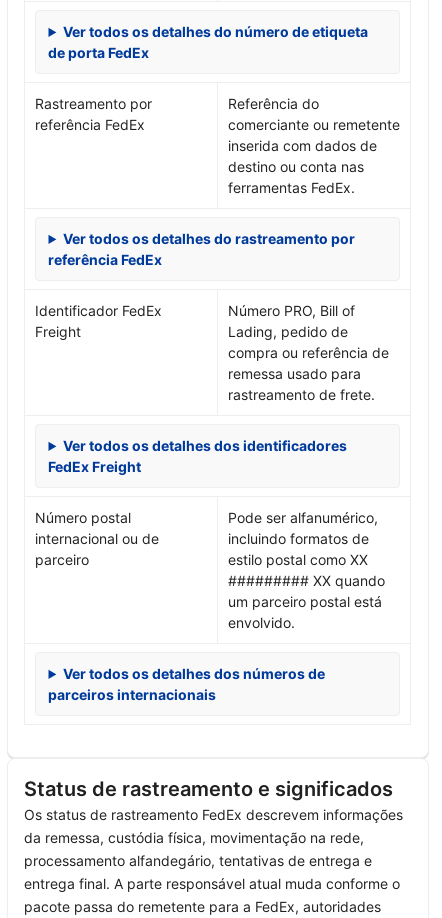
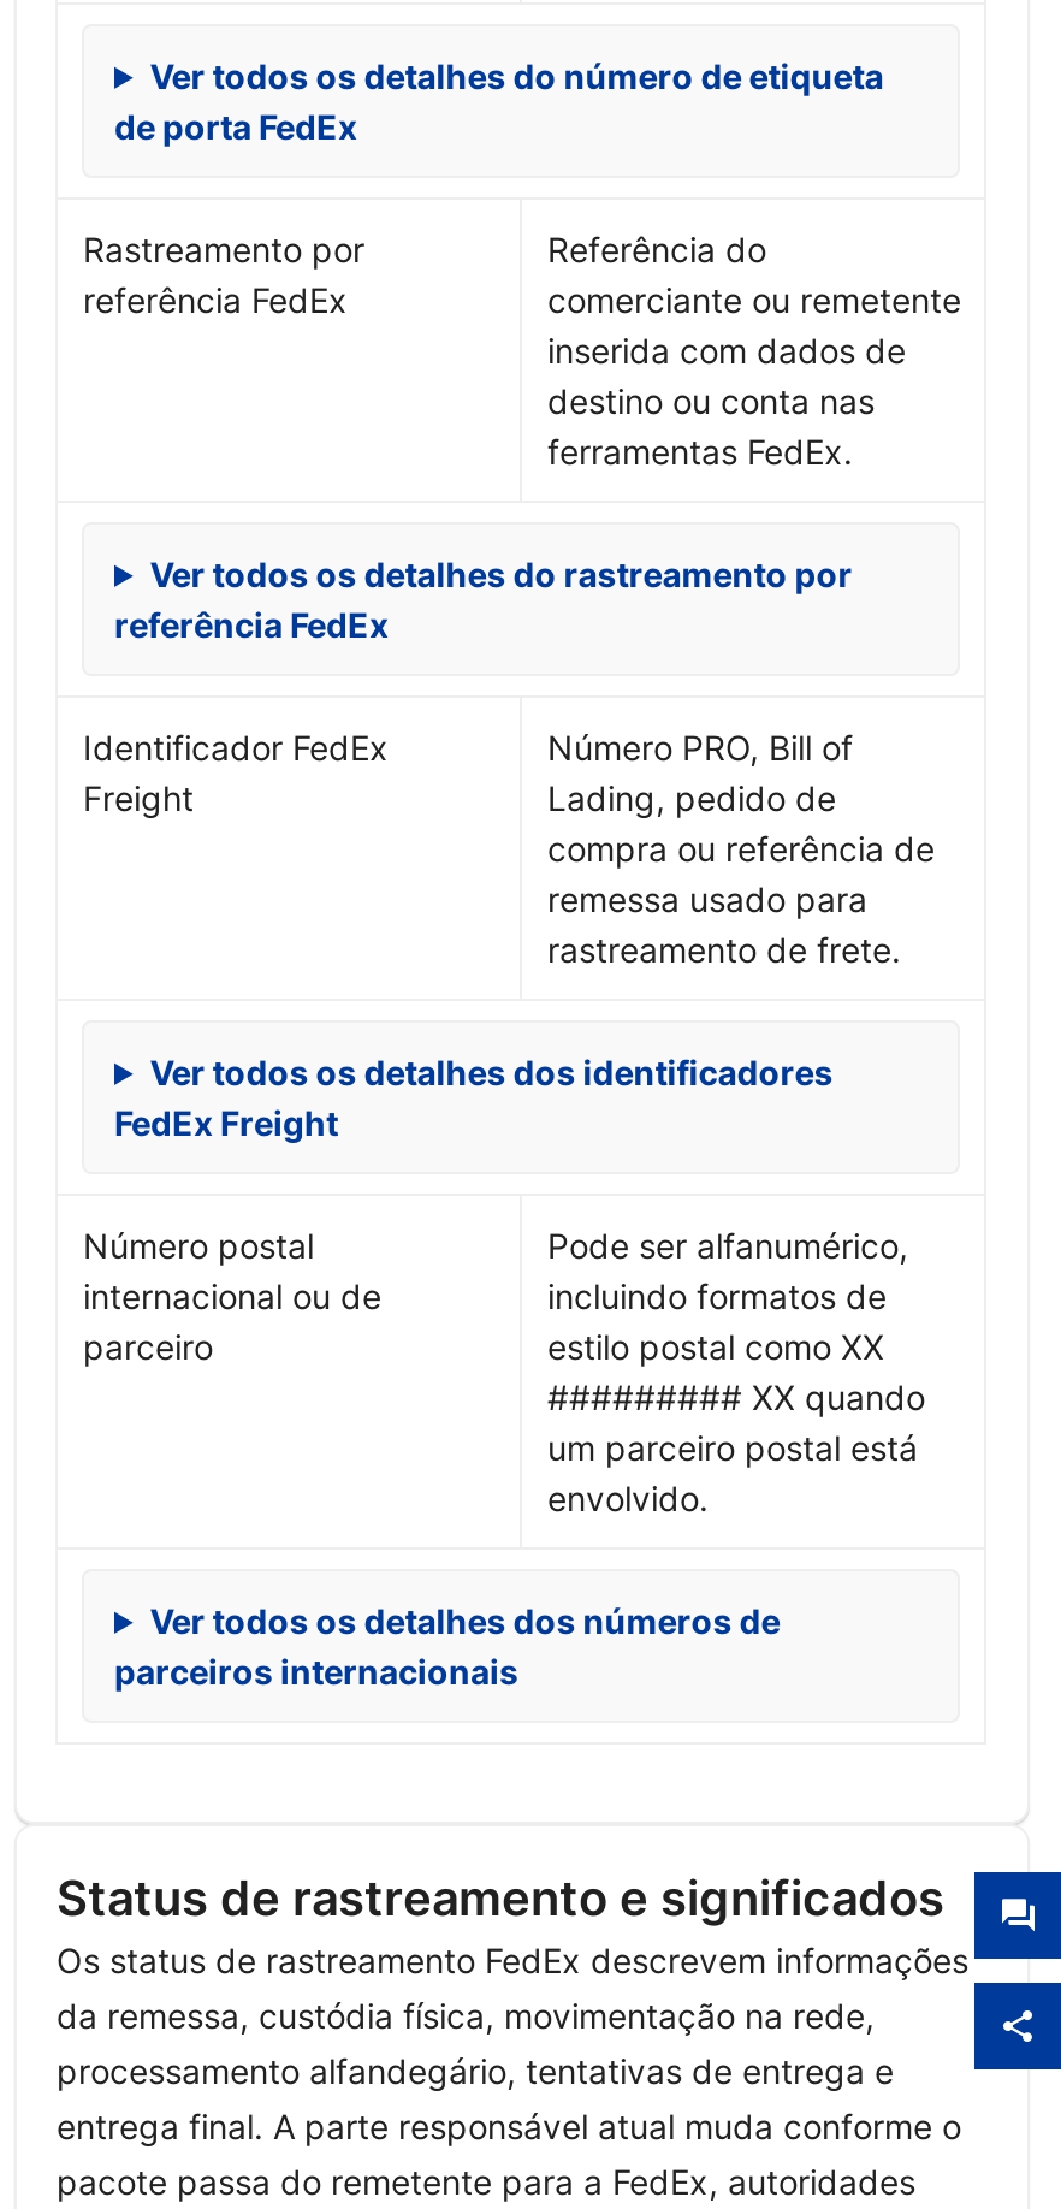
none -> [972,1870,1054,1961] [image]
none -> [972,1980,1054,2072] [image]

